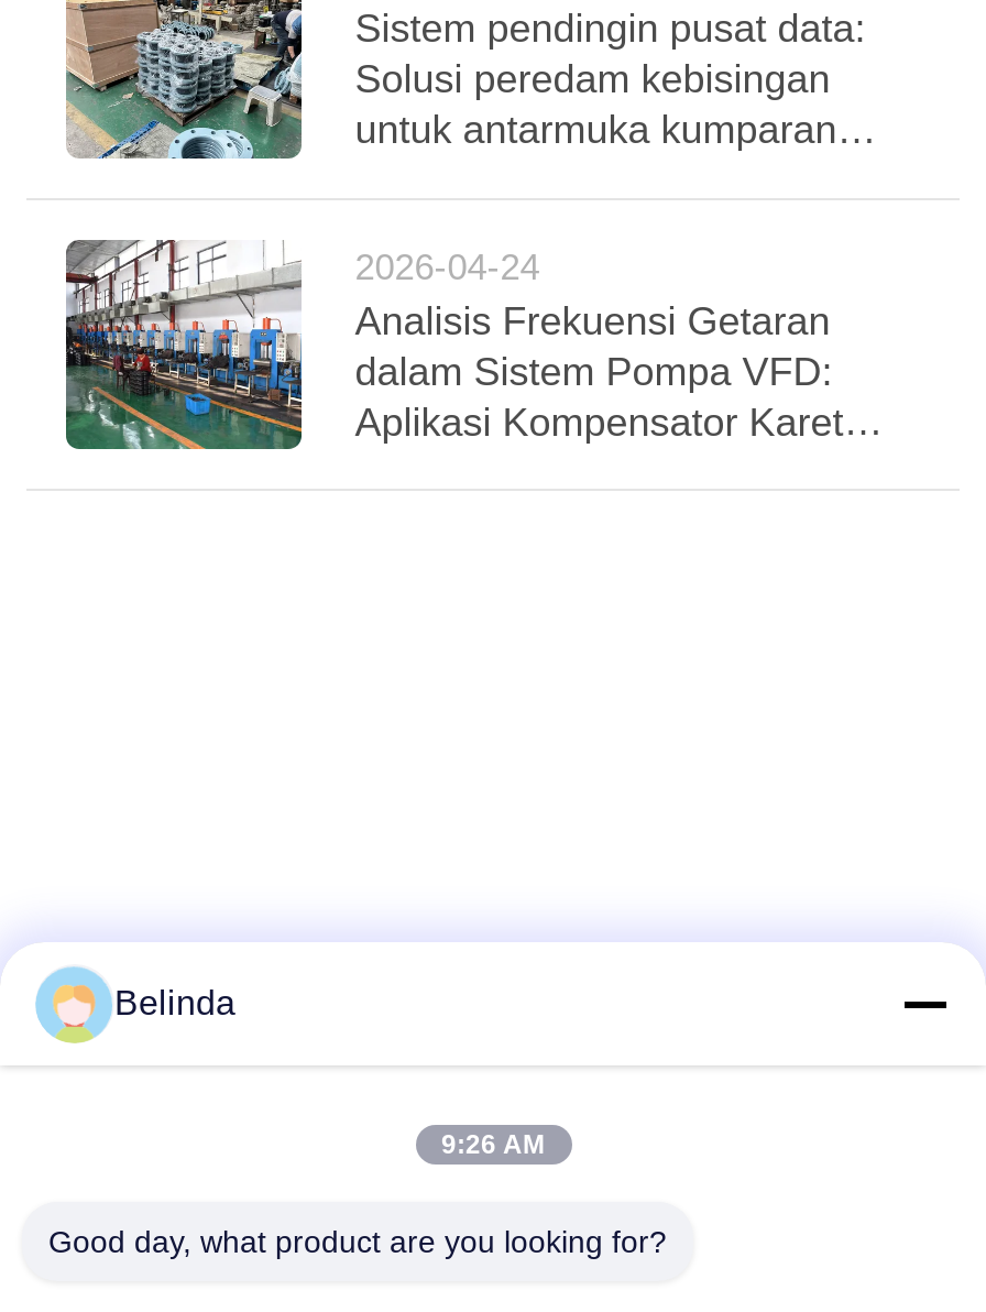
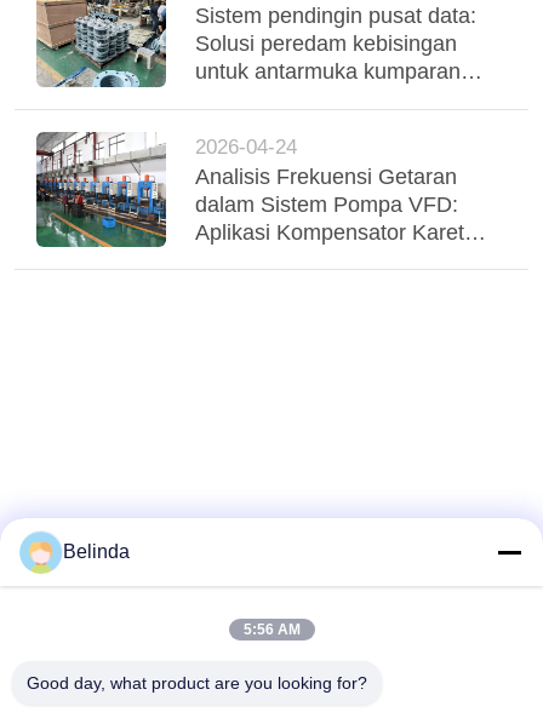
[441,1129,545,1160] 9:26 AM -> [243,621,300,638] 5:56 AM

